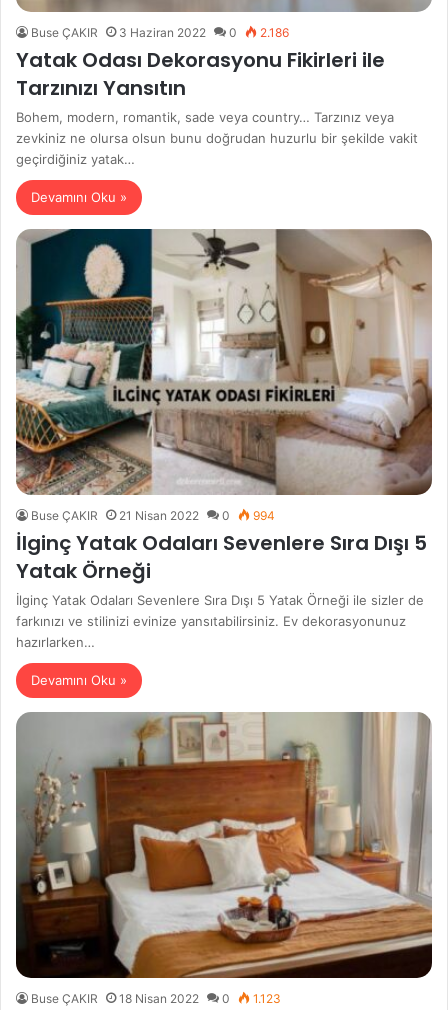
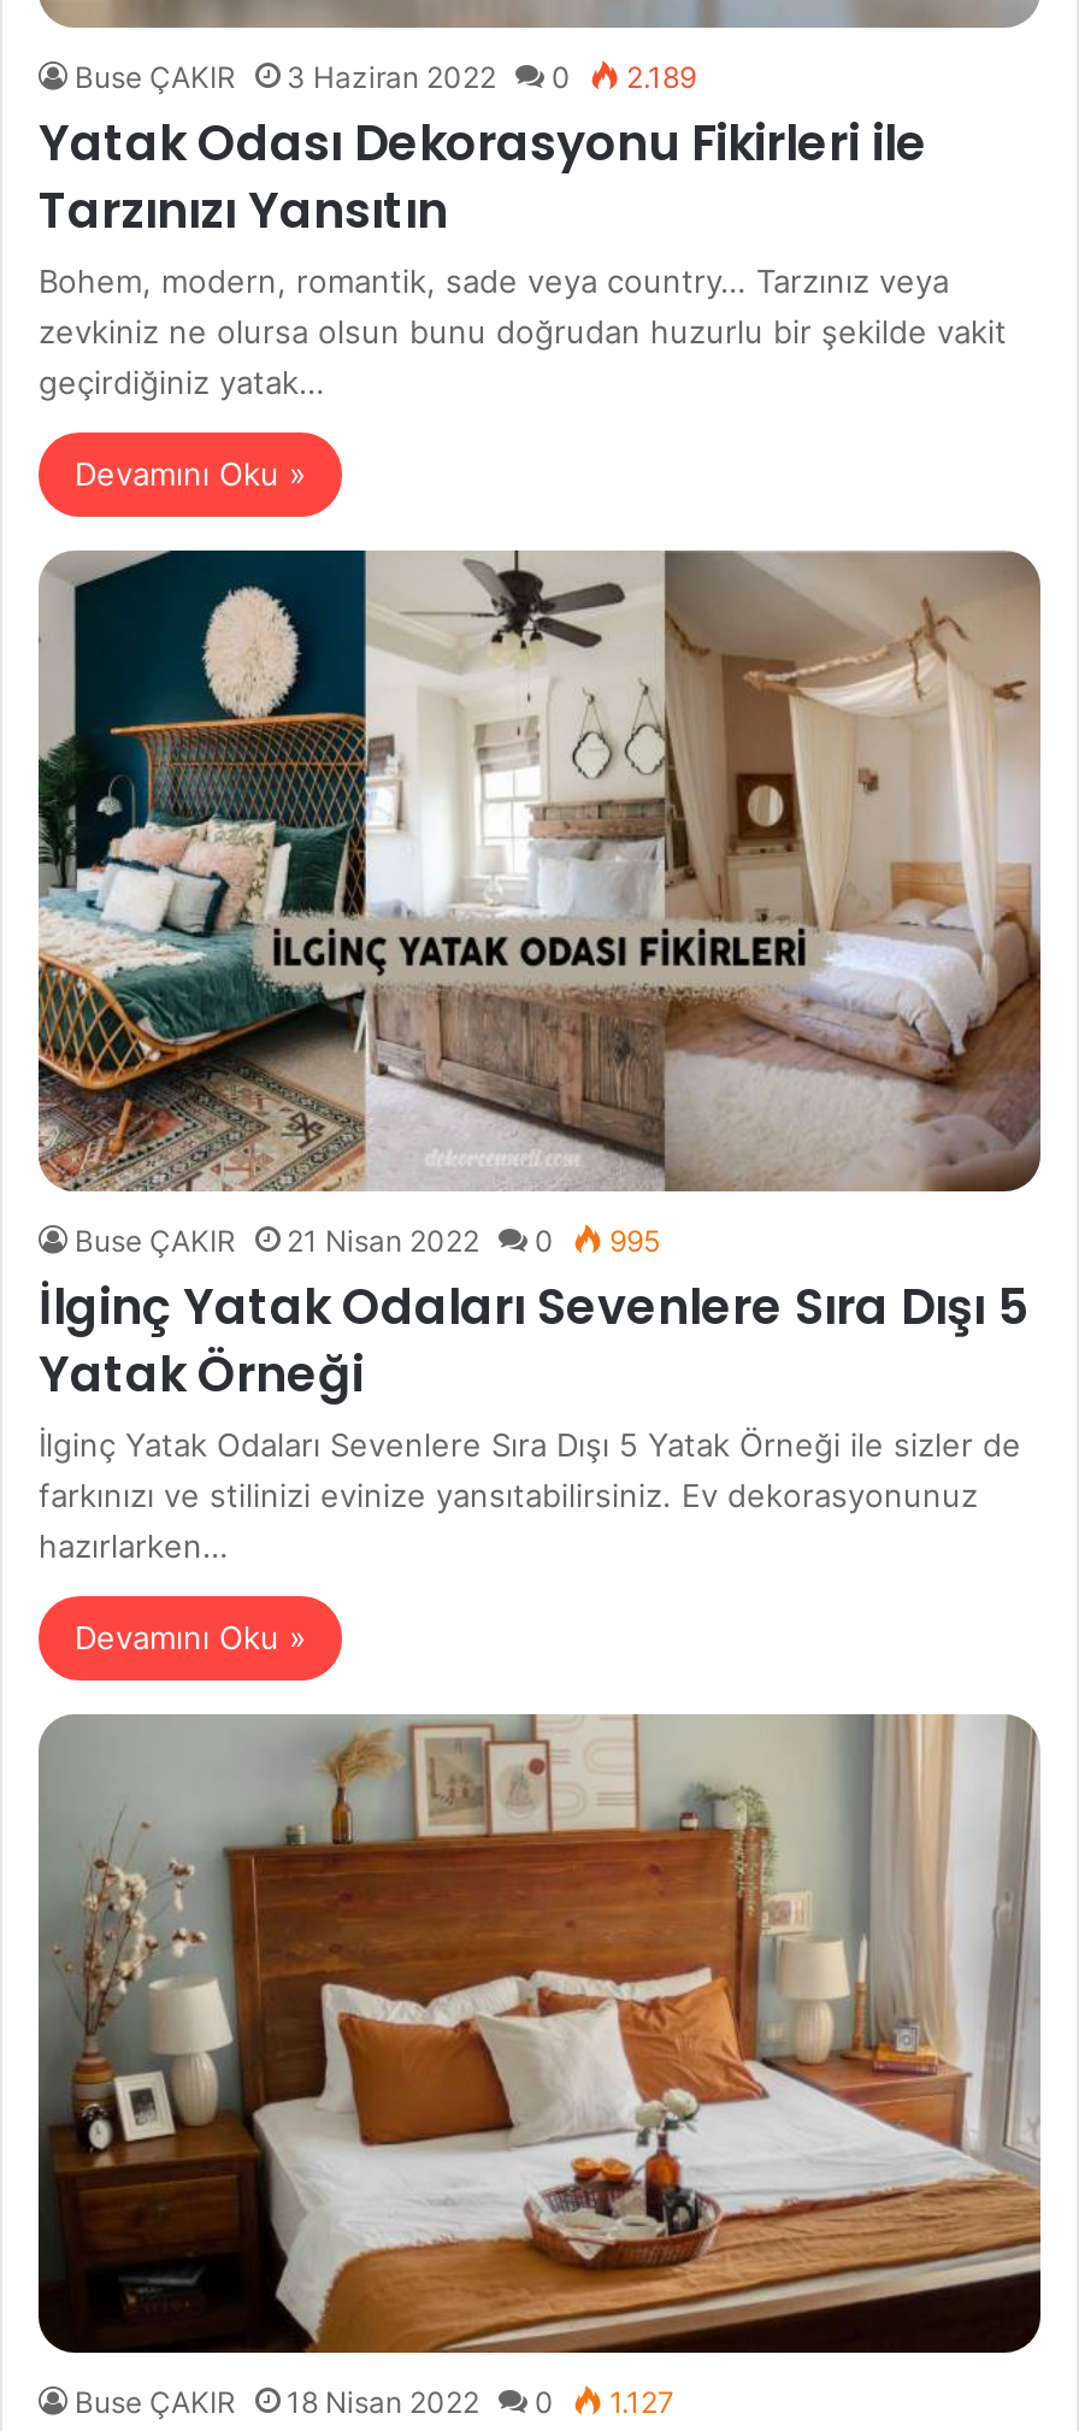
[31,25,289,40] Buse ÇAKIR 3 Haziran 2022 0 2.186 -> [75,60,696,96] Buse ÇAKIR 3 Haziran 2022 0 2.189
[31,508,275,523] Buse ÇAKIR 21 Nisan 2022 0 994 -> [75,1222,660,1258] Buse ÇAKIR 21 Nisan 2022 0 995
[31,991,281,1006] Buse ÇAKIR 18 Nisan 2022 0 1.123 -> [75,2385,674,2421] Buse ÇAKIR 18 Nisan 2022 0 1.127

